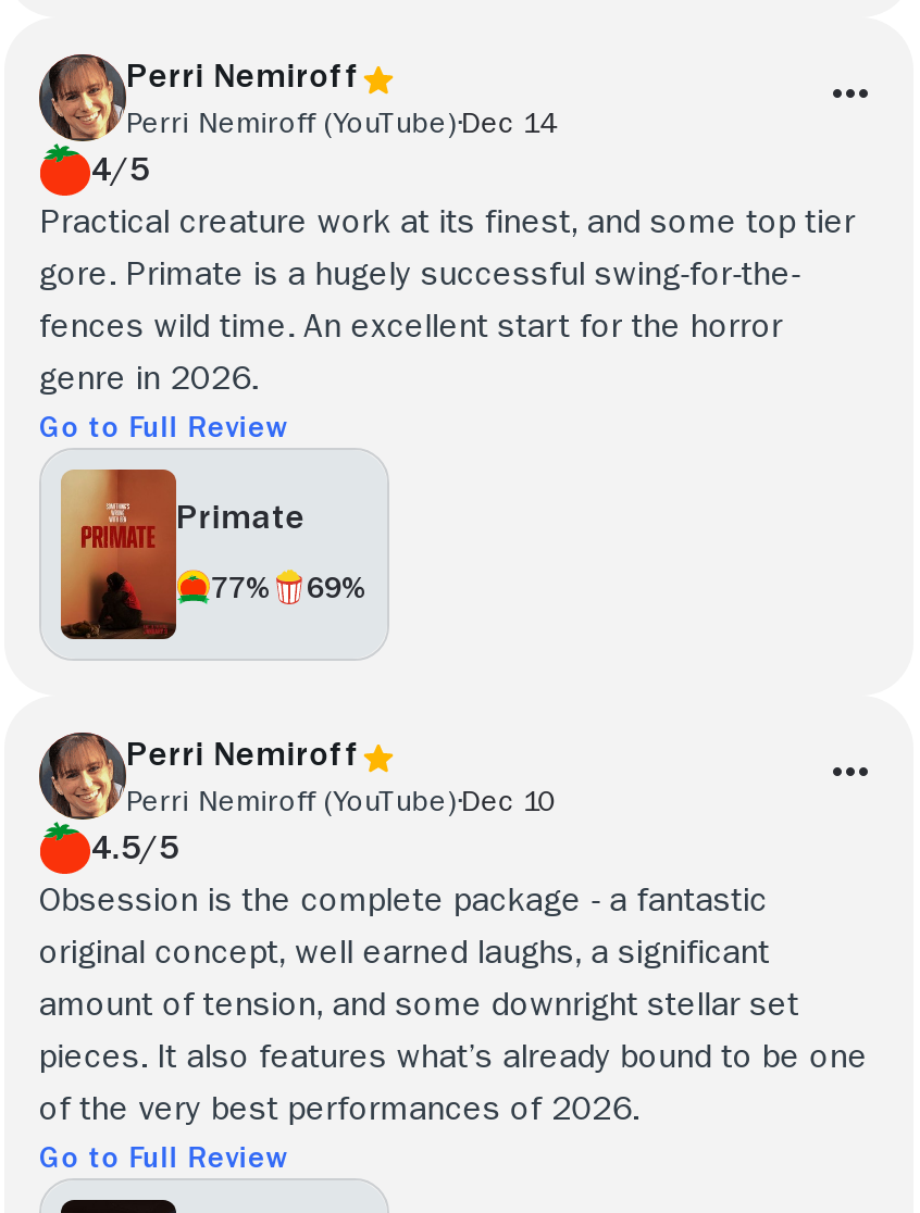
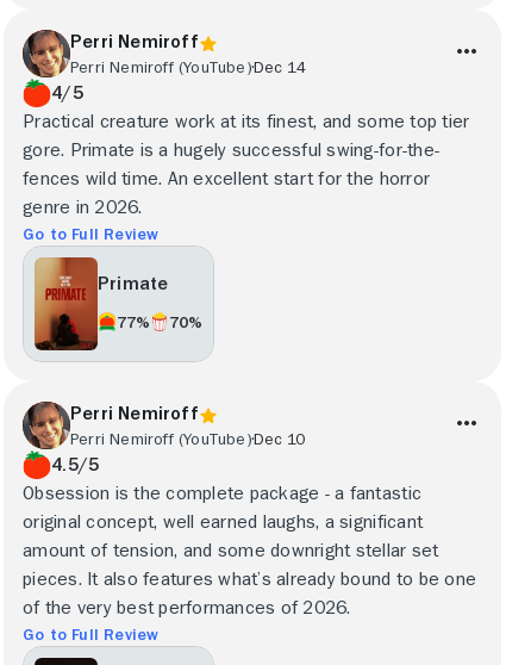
[211,572,368,602] 77% 69% -> [117,313,202,330] 77% 70%

